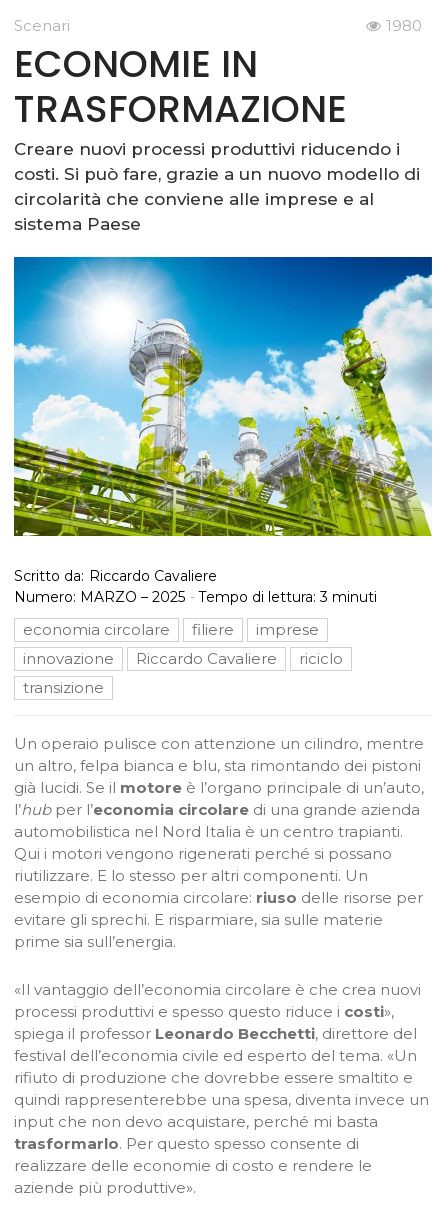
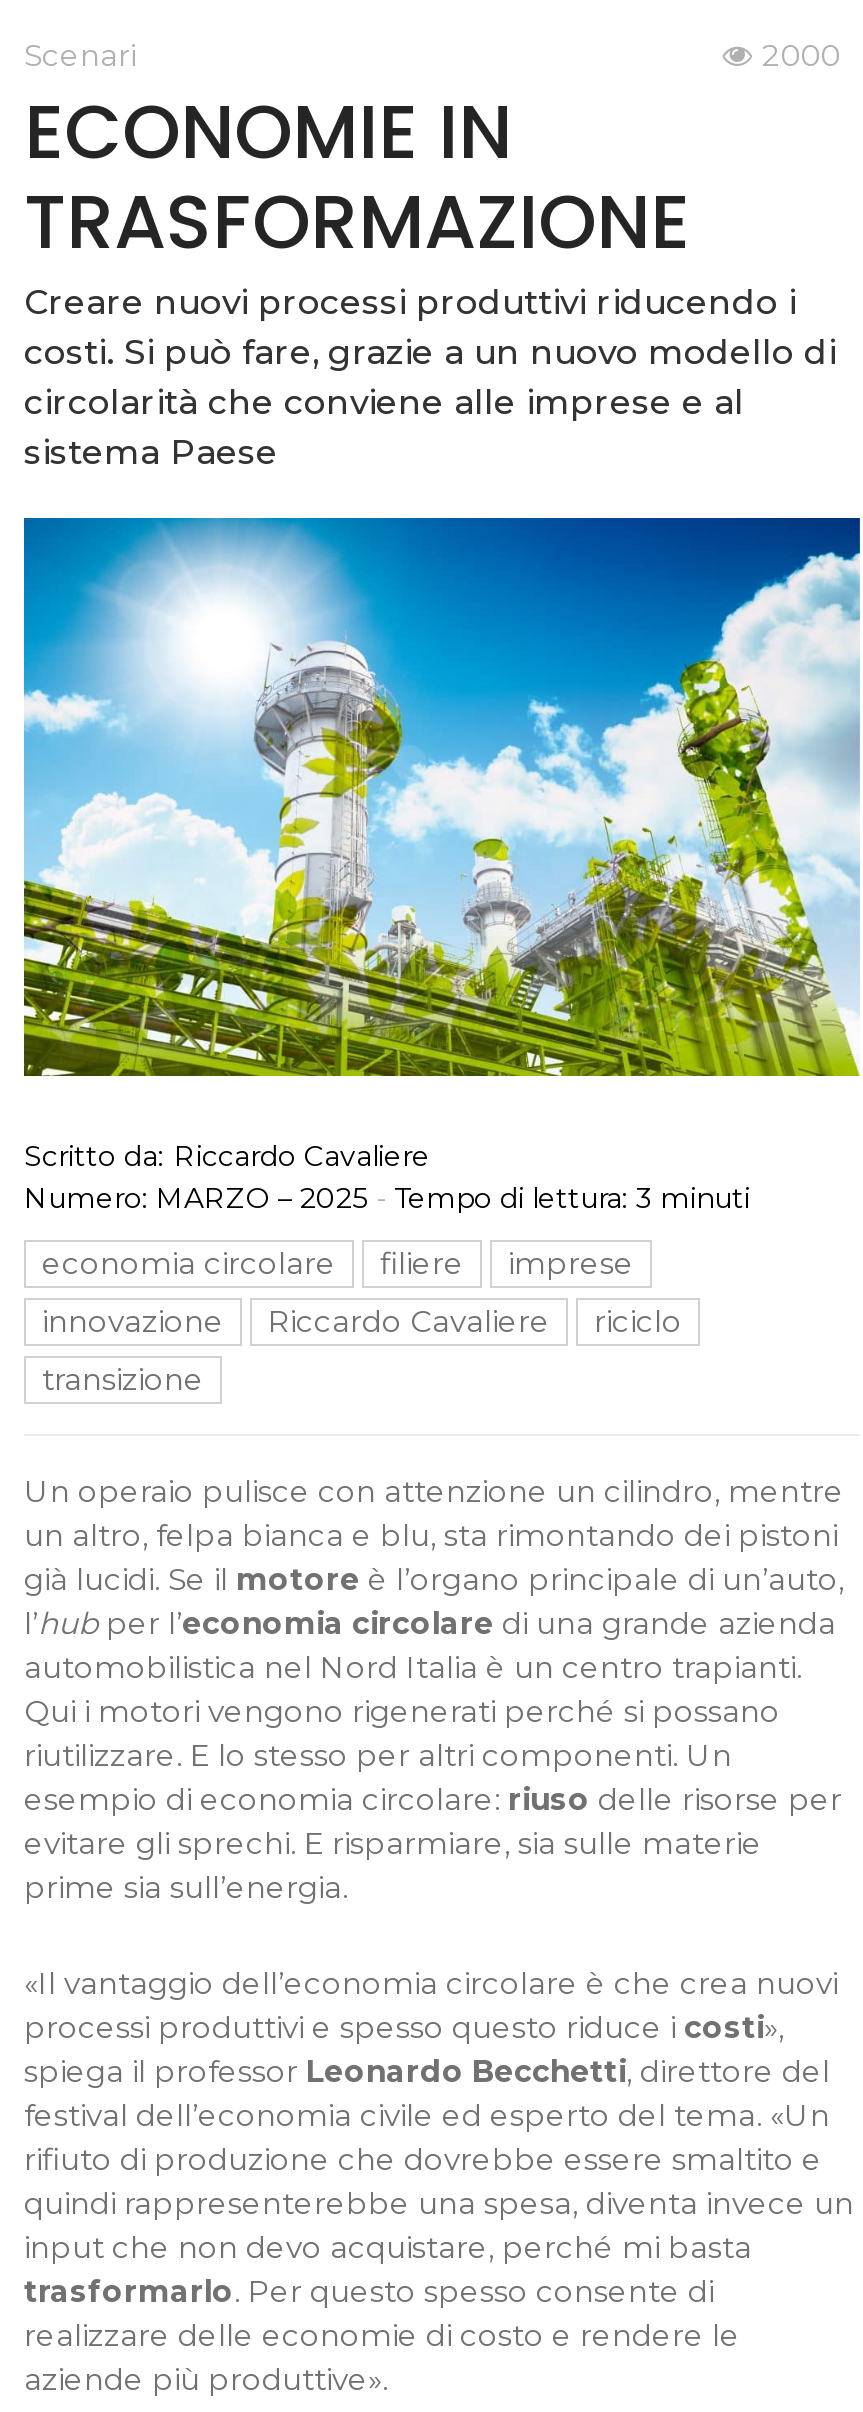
[386,16,422,35] 1980 -> [762,36,840,74] 2000

